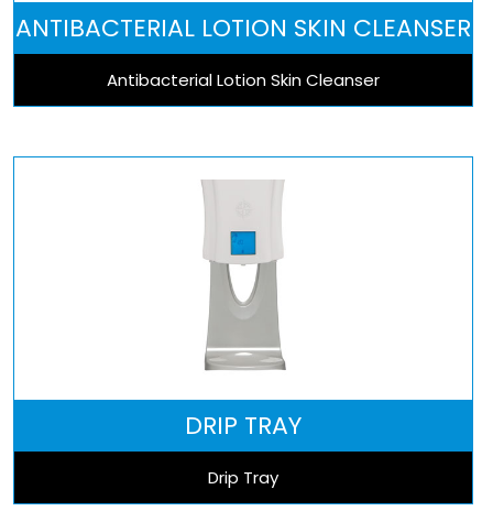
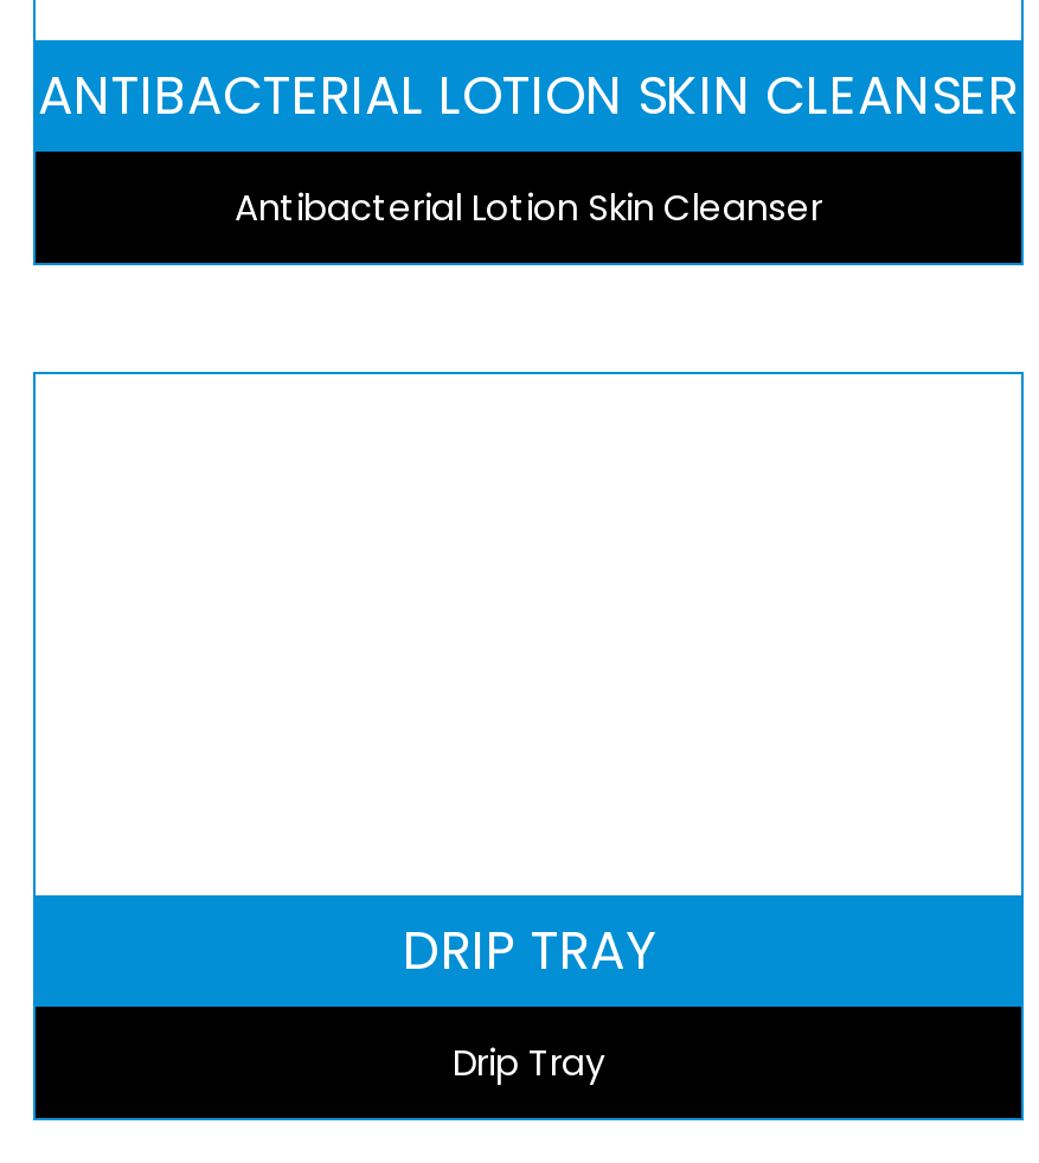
[201,180,286,371] [image] -> none

